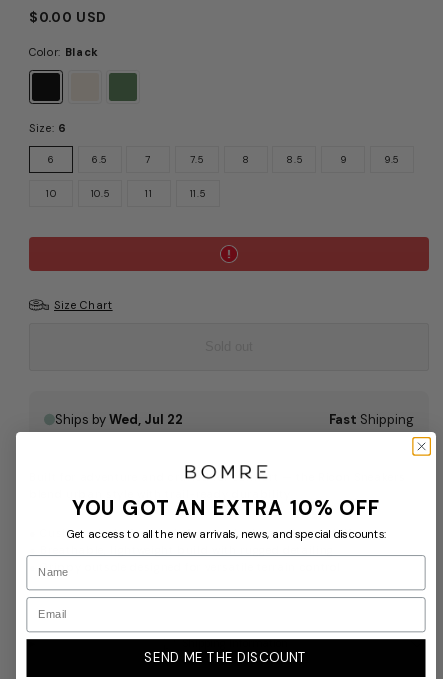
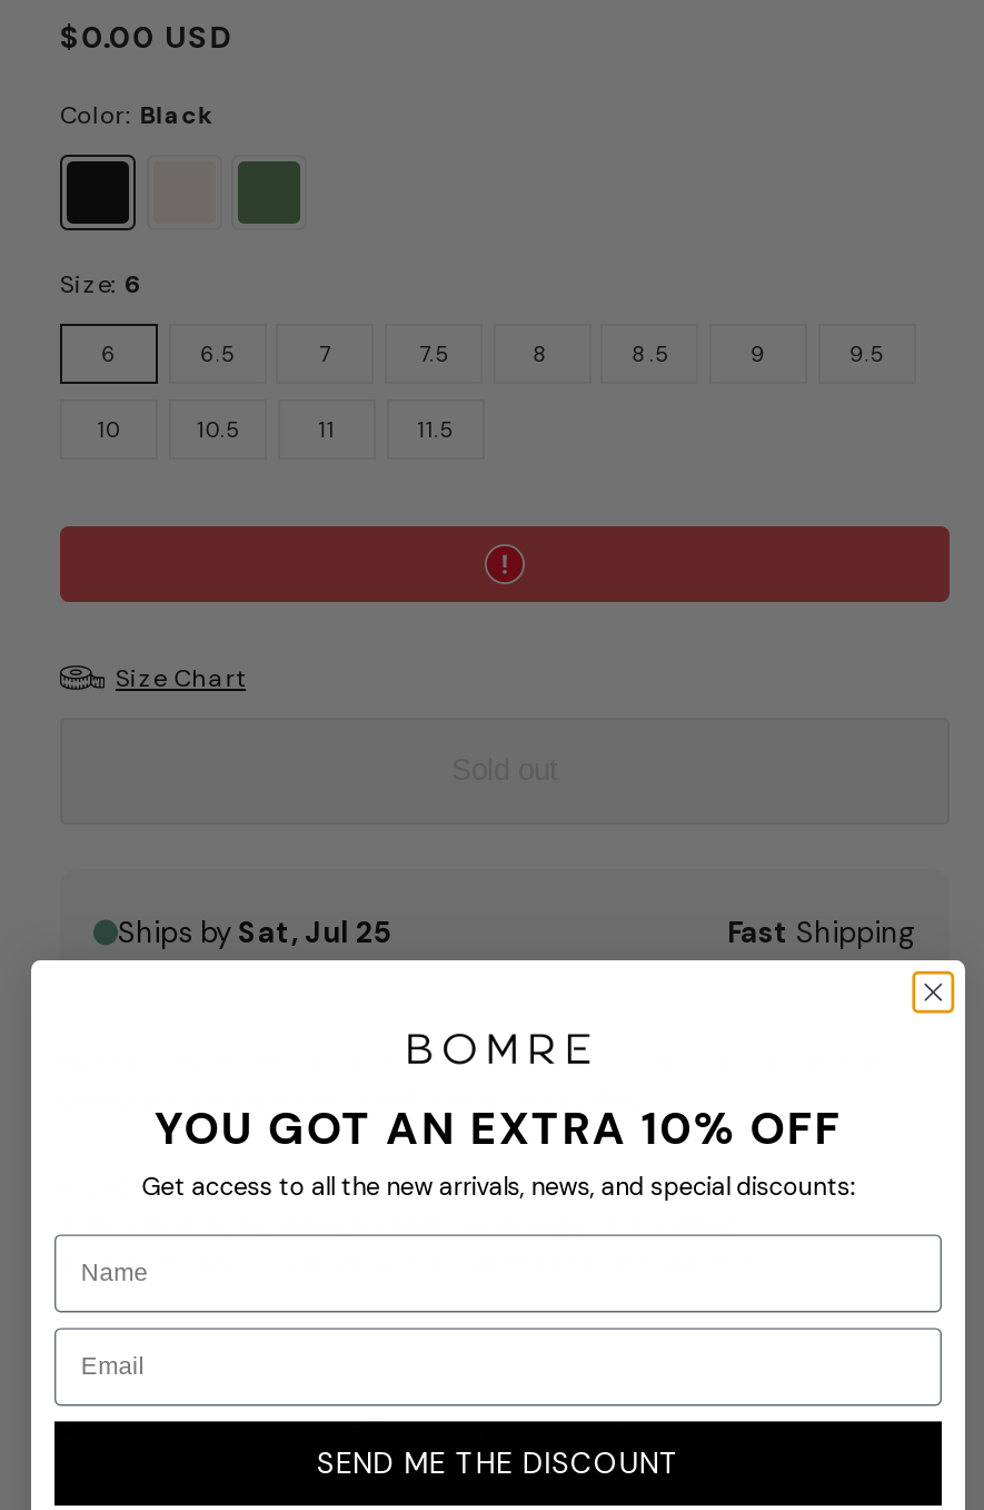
[55,410,183,427] Ships by Wed, Jul 22 -> [118,912,391,950] Ships by Sat, Jul 25

